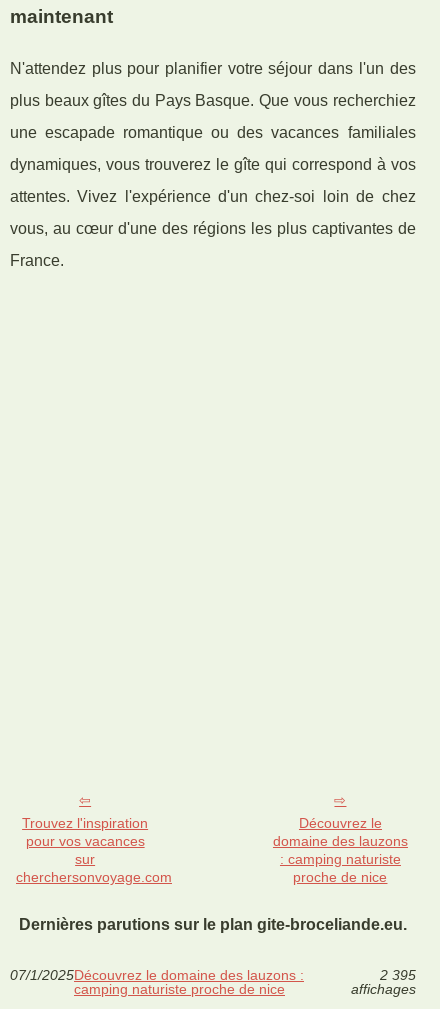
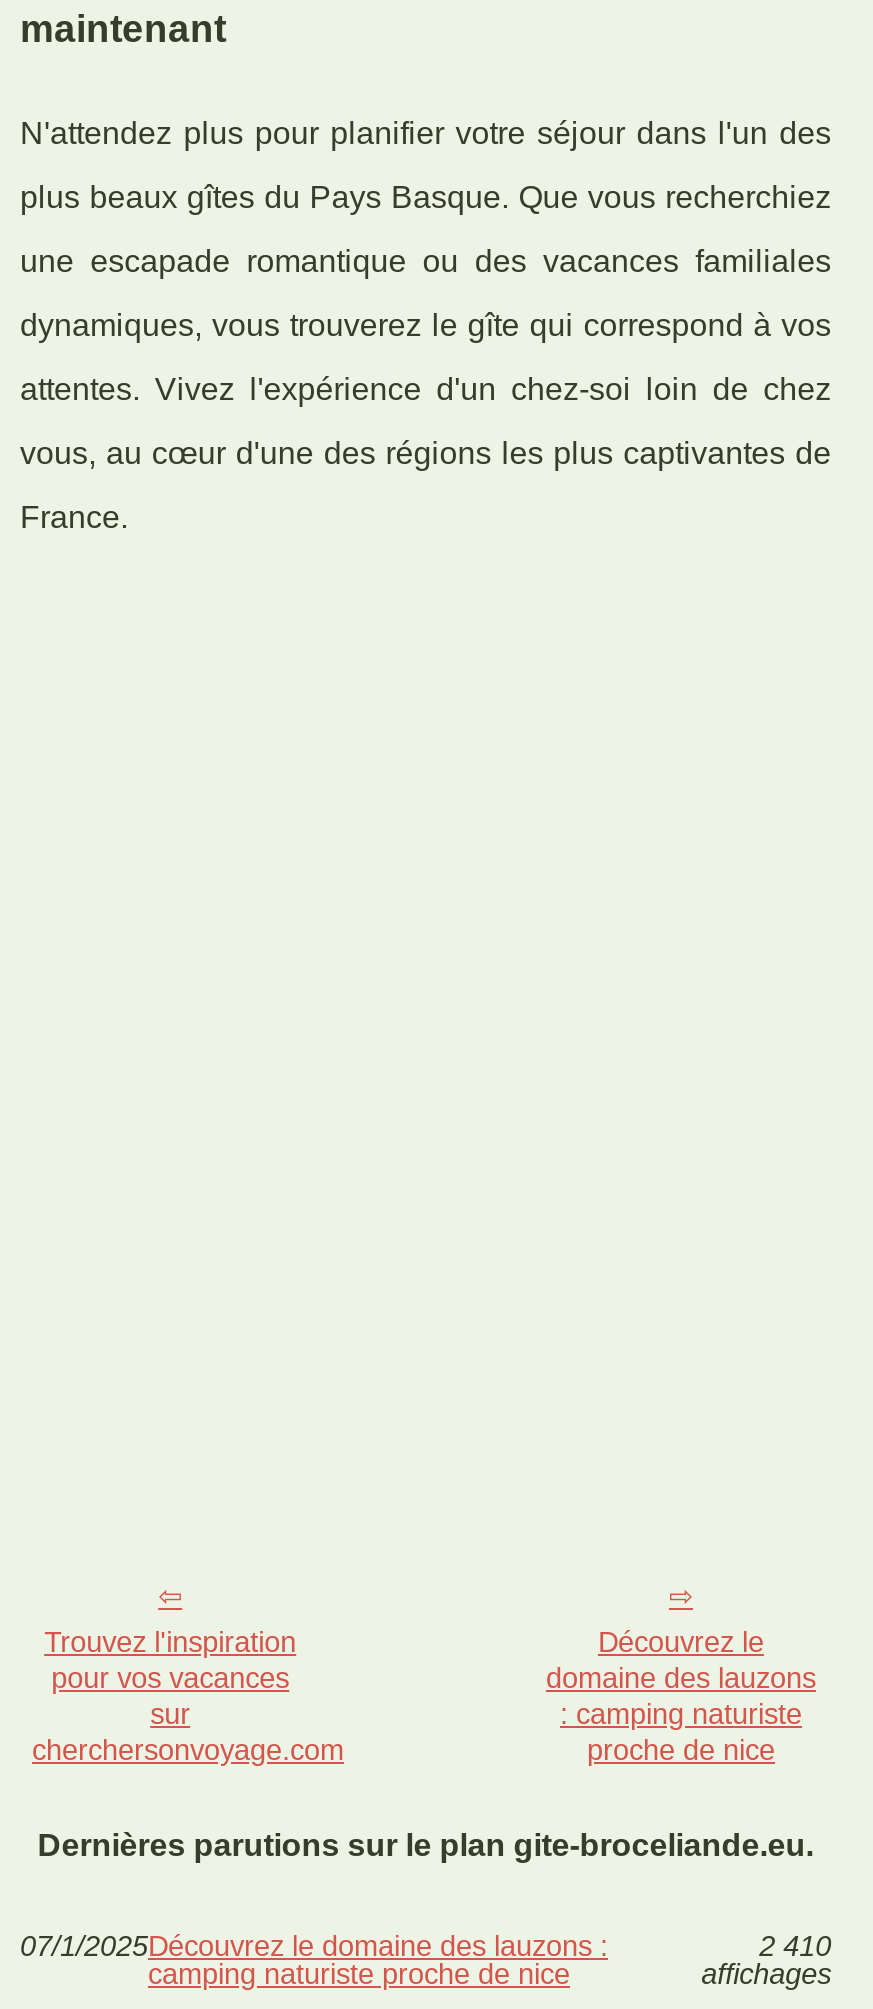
[380,967,416,983] 2 395 -> [759,1931,831,1963] 2 410

